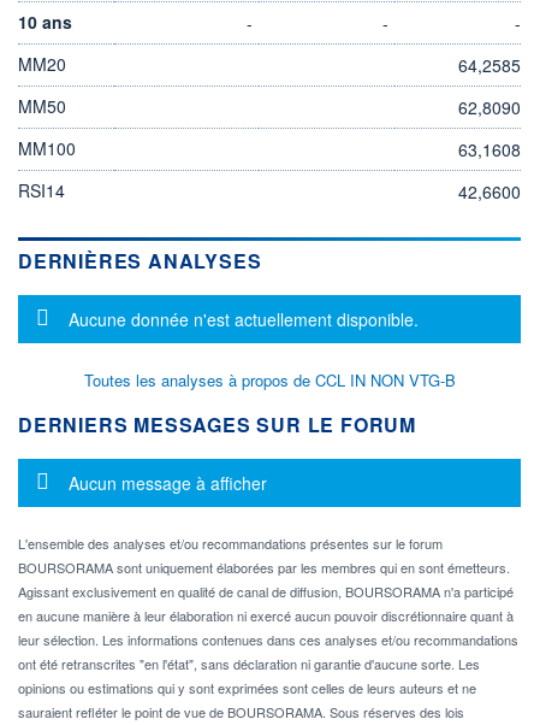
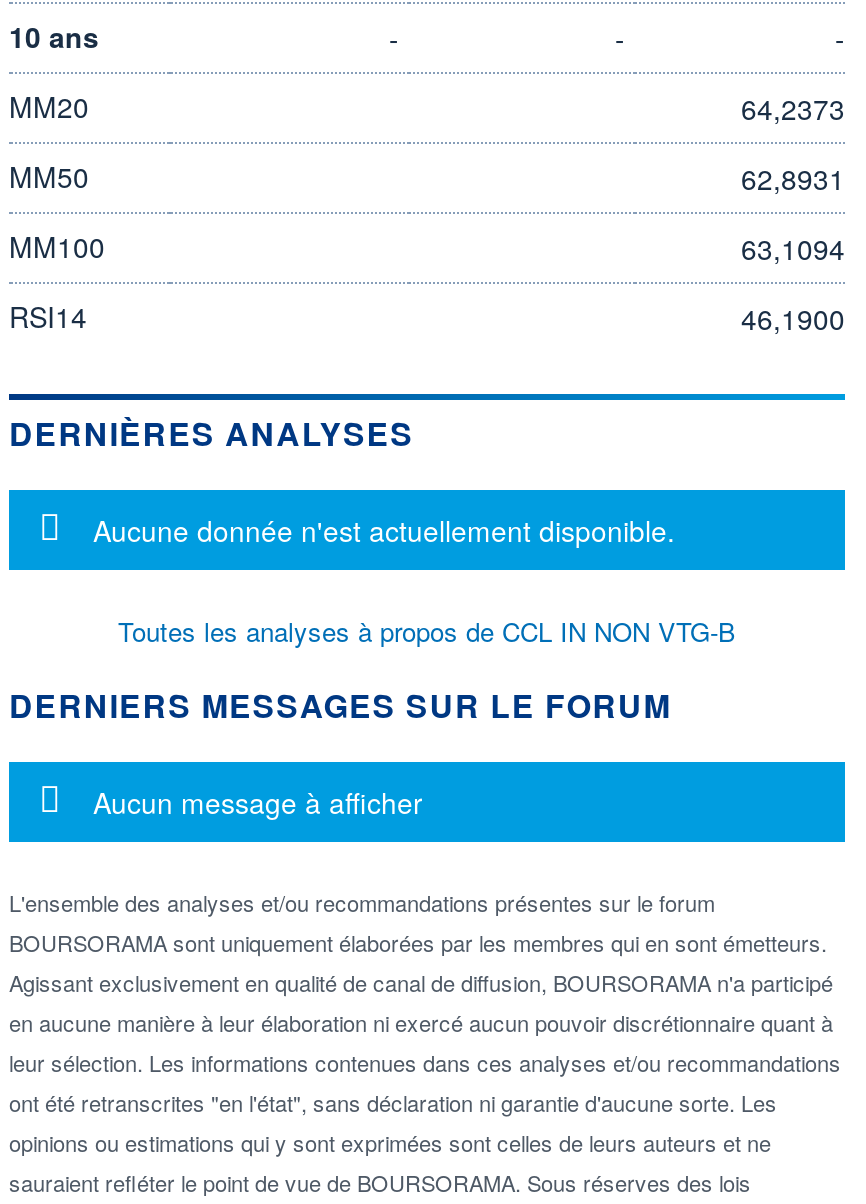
[458,53,521,77] 64,2585 -> [741,88,845,128] 64,2373
[458,95,521,119] 62,8090 -> [741,158,845,198] 62,8931
[458,137,521,161] 63,1608 -> [741,228,845,268] 63,1094
[458,179,521,204] 42,6600 -> [741,298,845,338] 46,1900

